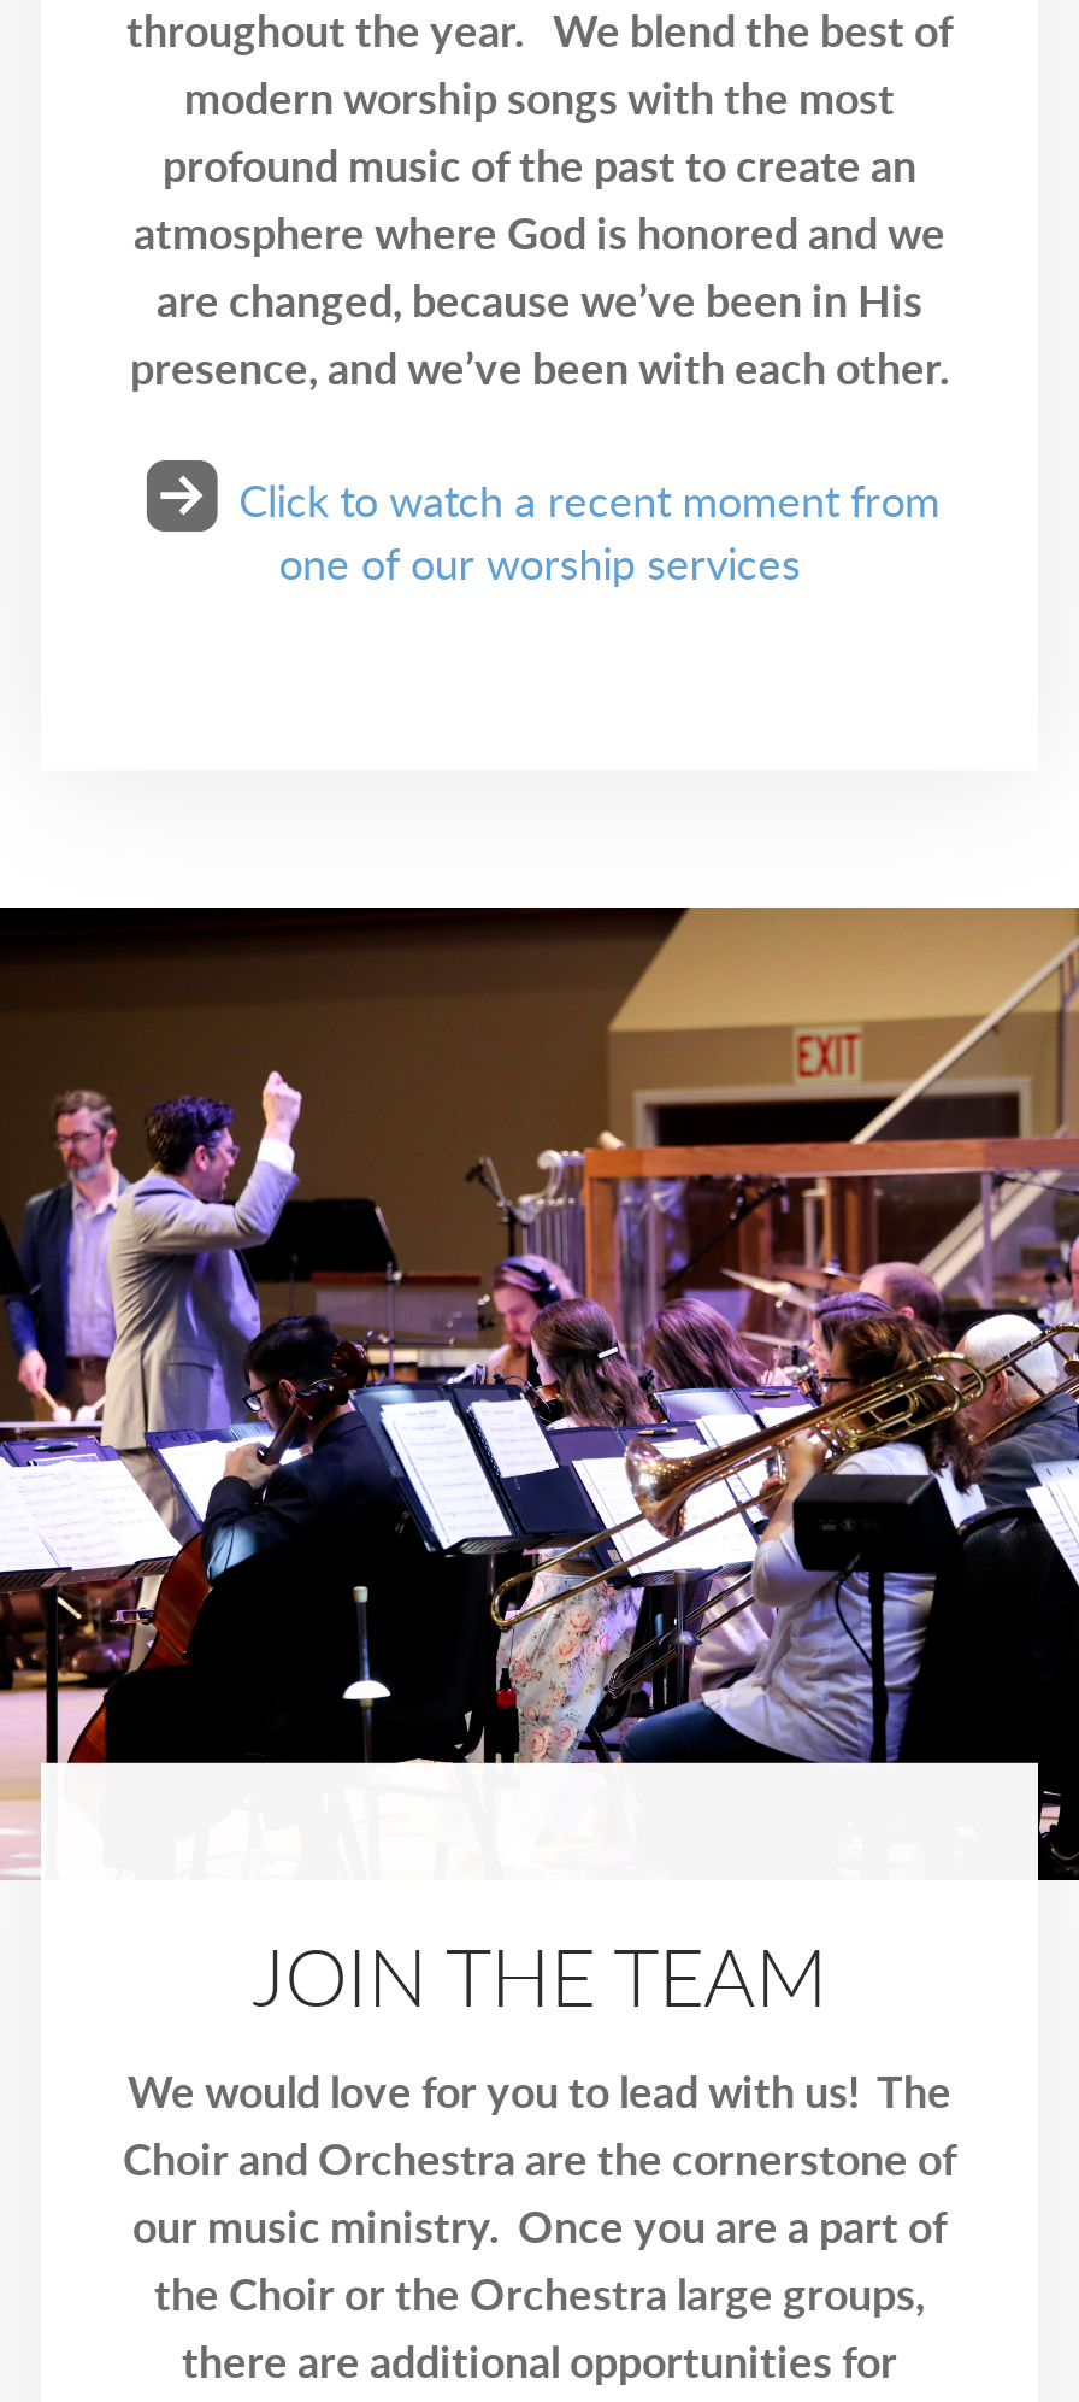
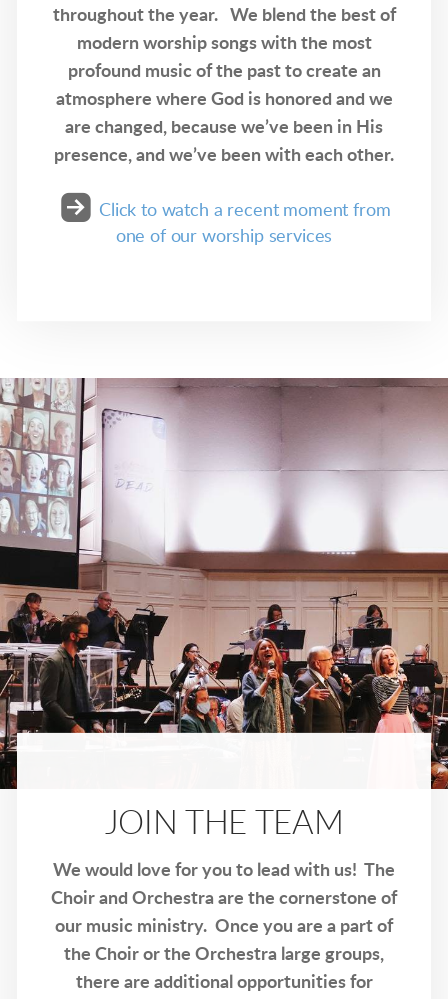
[7,905,1072,1898] [image] -> [3,377,445,790] [image]

